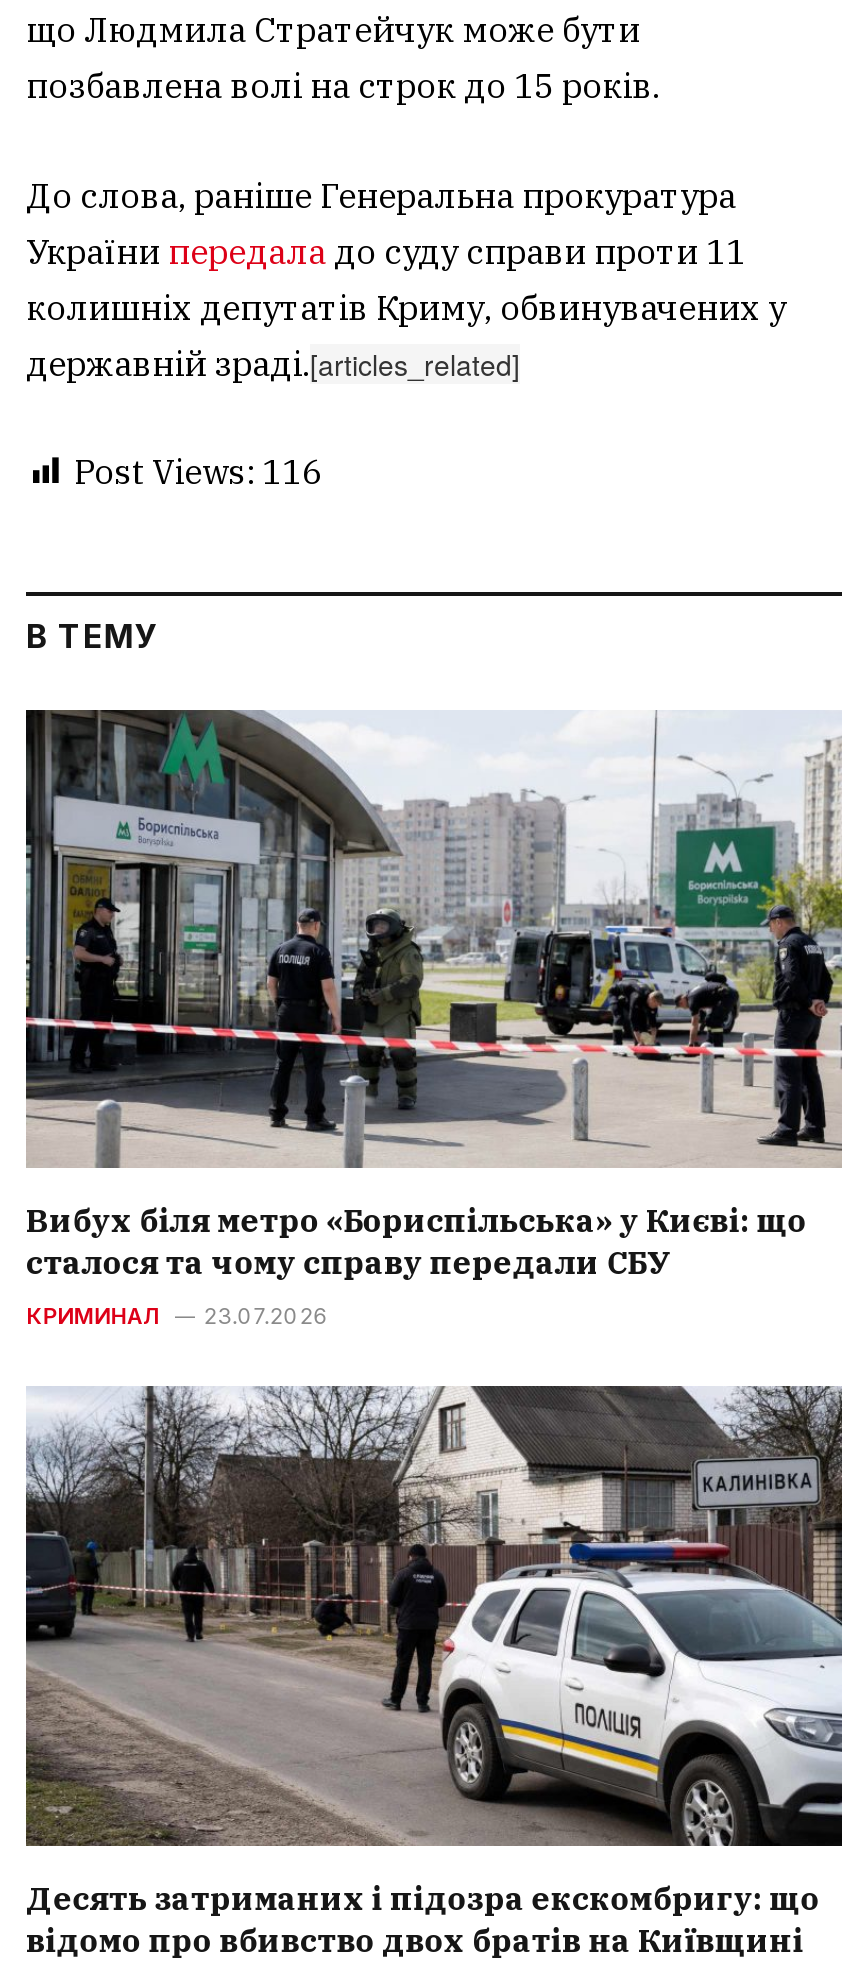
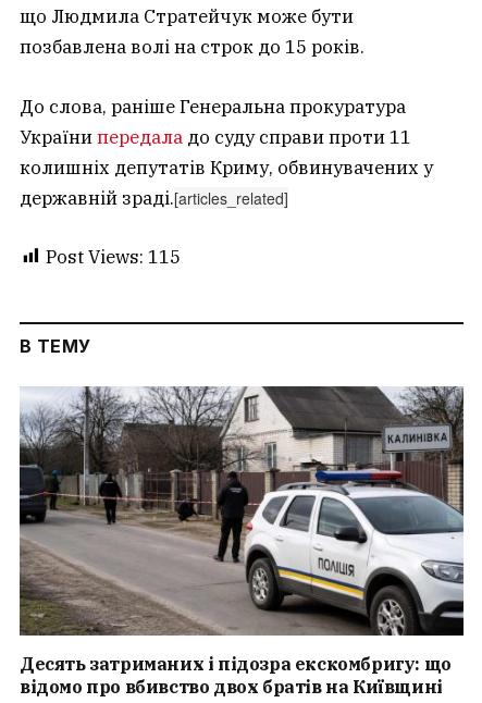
[74,449,322,493] Post Views: 116 -> [46,245,181,268] Post Views: 115
[24,708,844,1330] [image] | Вибух біля метро «Бориспільська» у Києві: що | сталося та чому справу передали СБУ | КРИМИНАЛ | 23.07.2026 -> none

